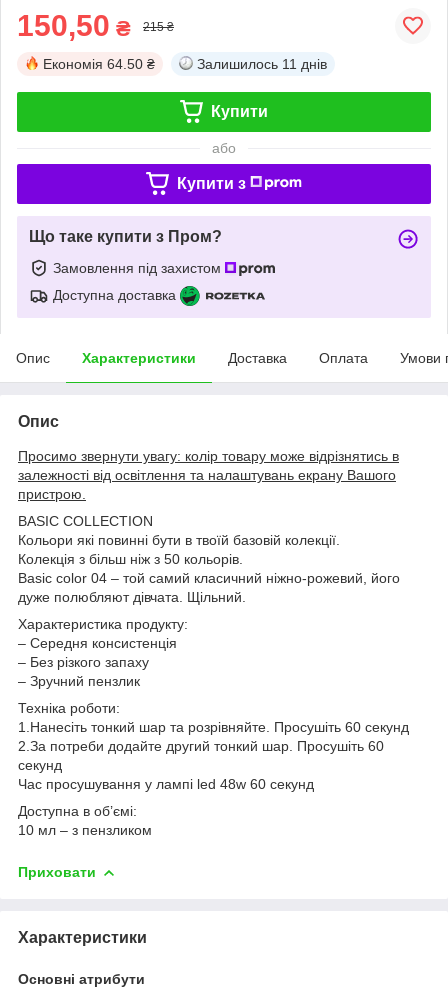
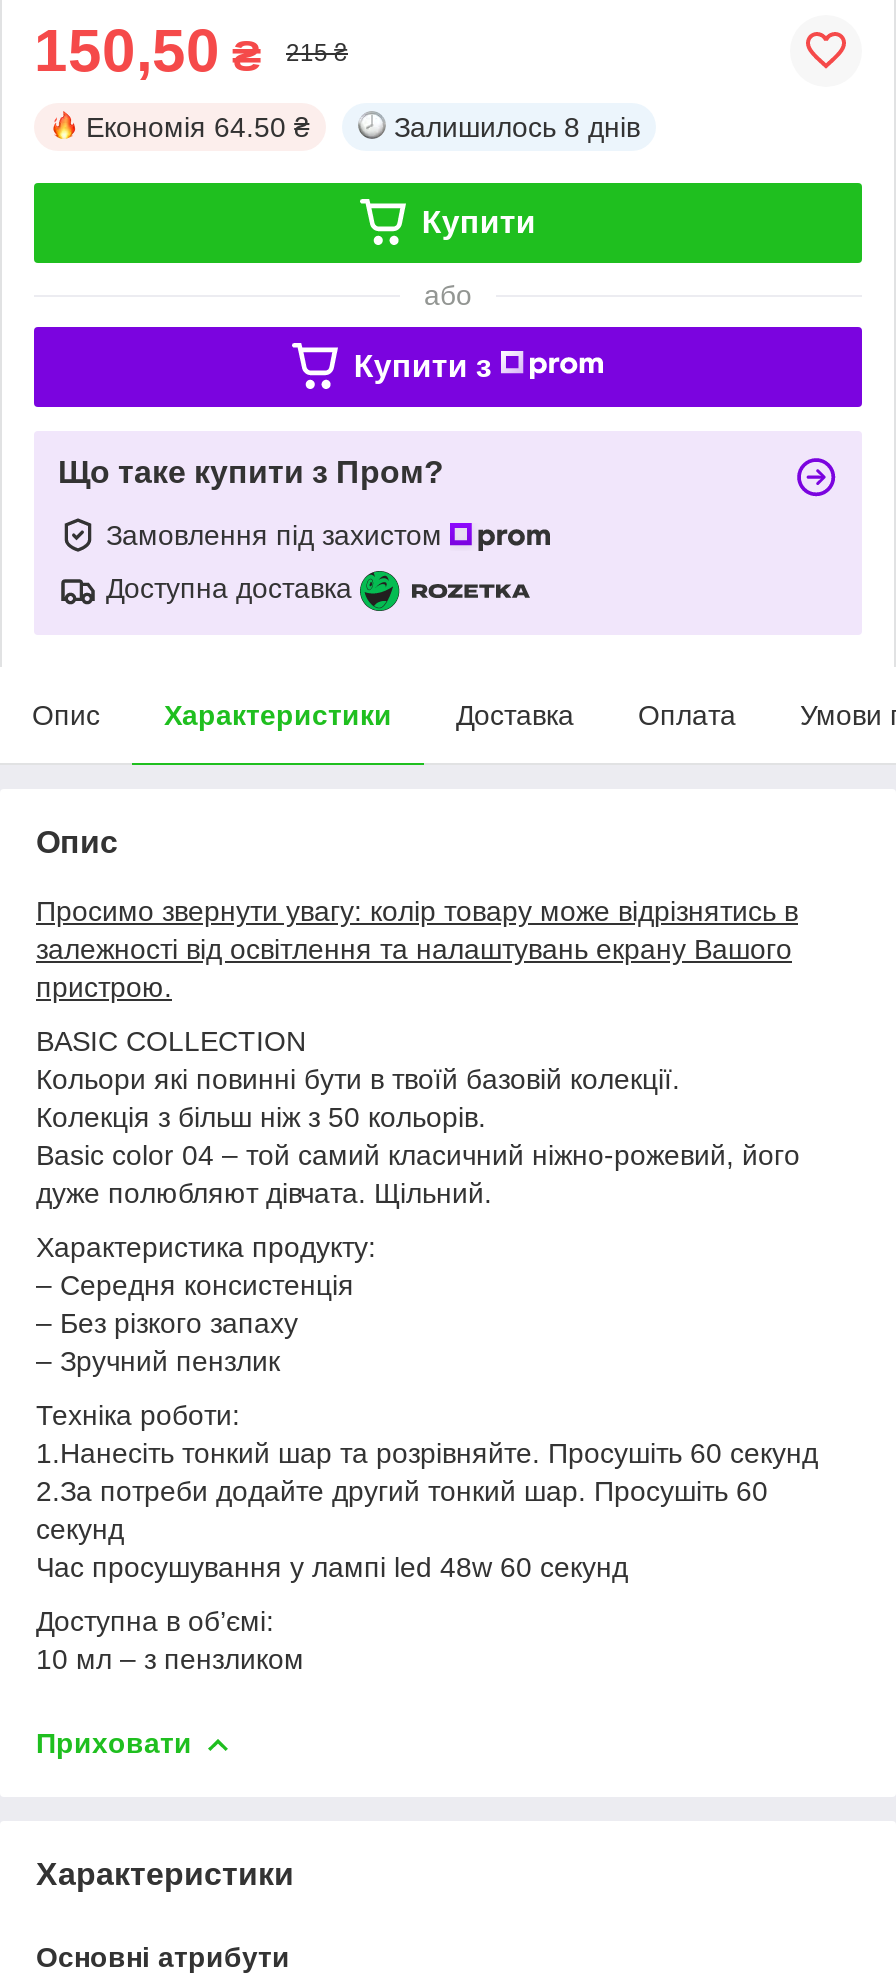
[197,56,327,72] Залишилось 11 днів -> [394,111,640,143] Залишилось 8 днів

